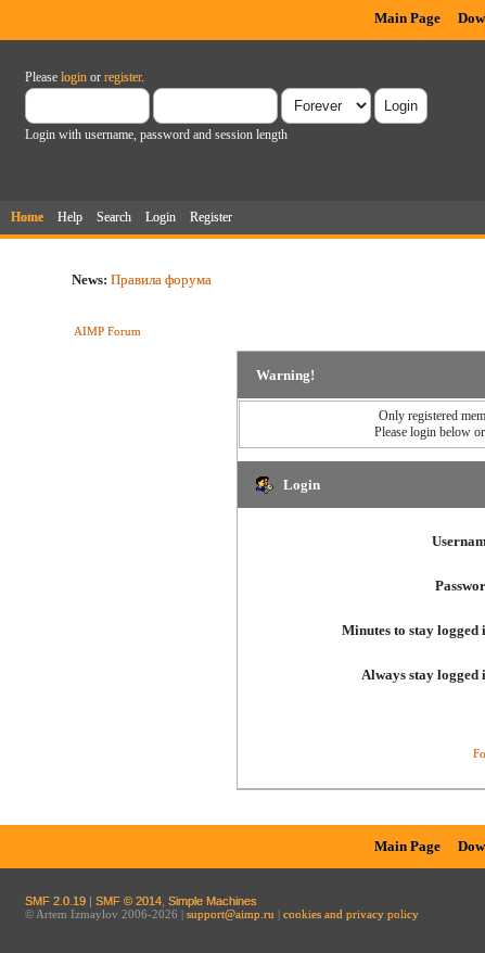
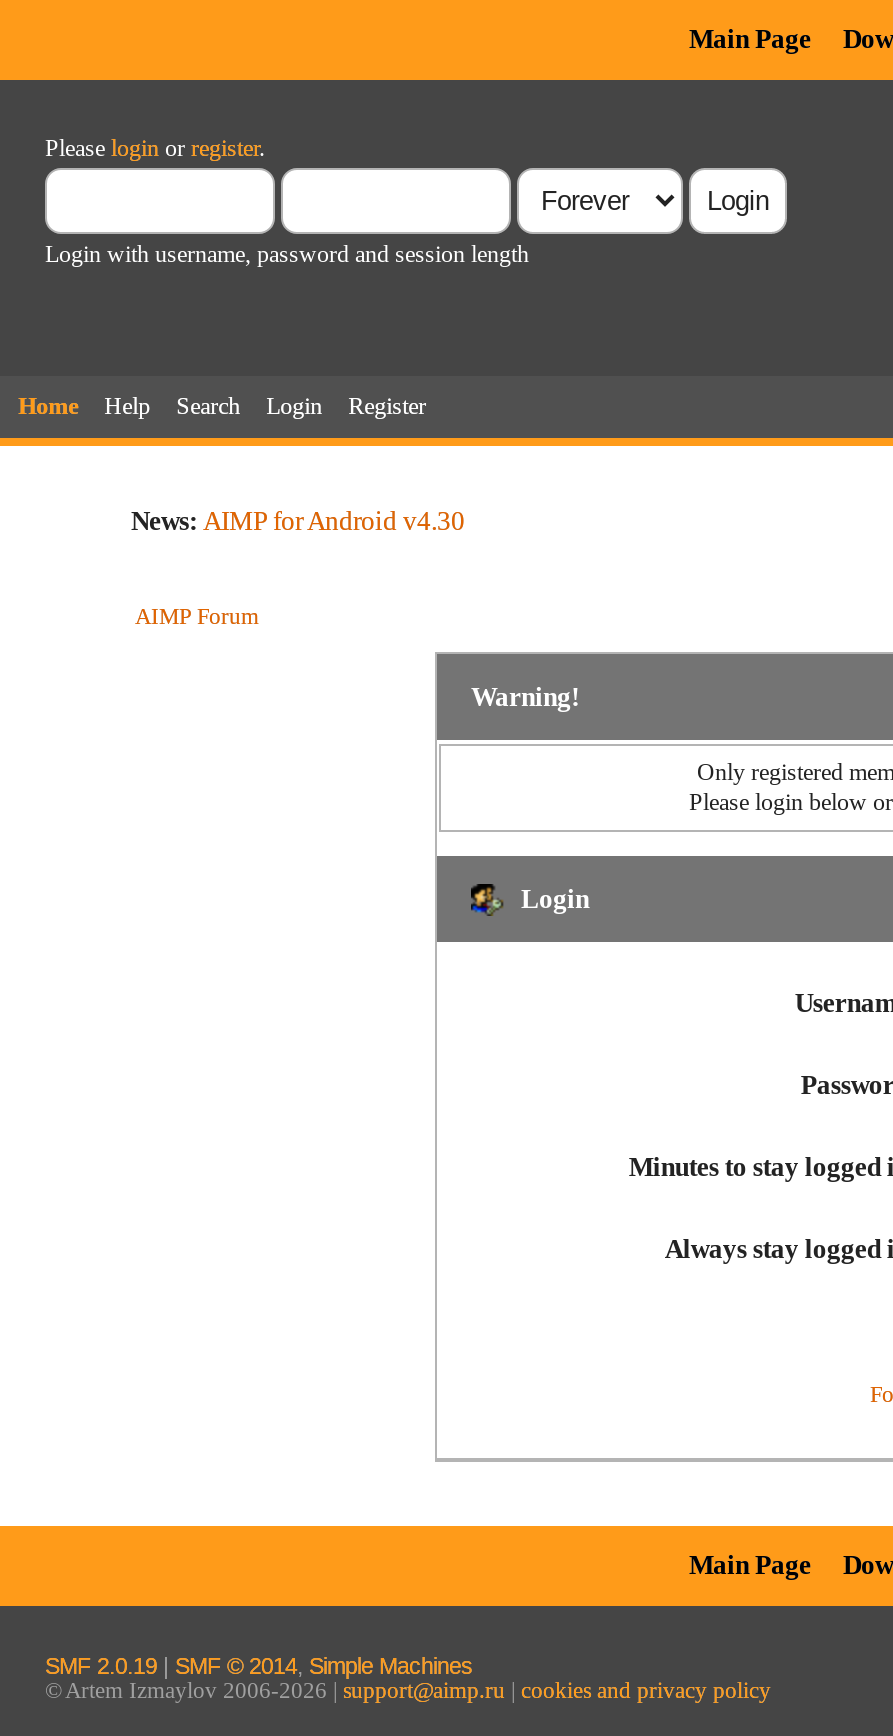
[72,271,212,288] News: Правила форума -> [131,506,465,536] News: AIMP for Android v4.30

